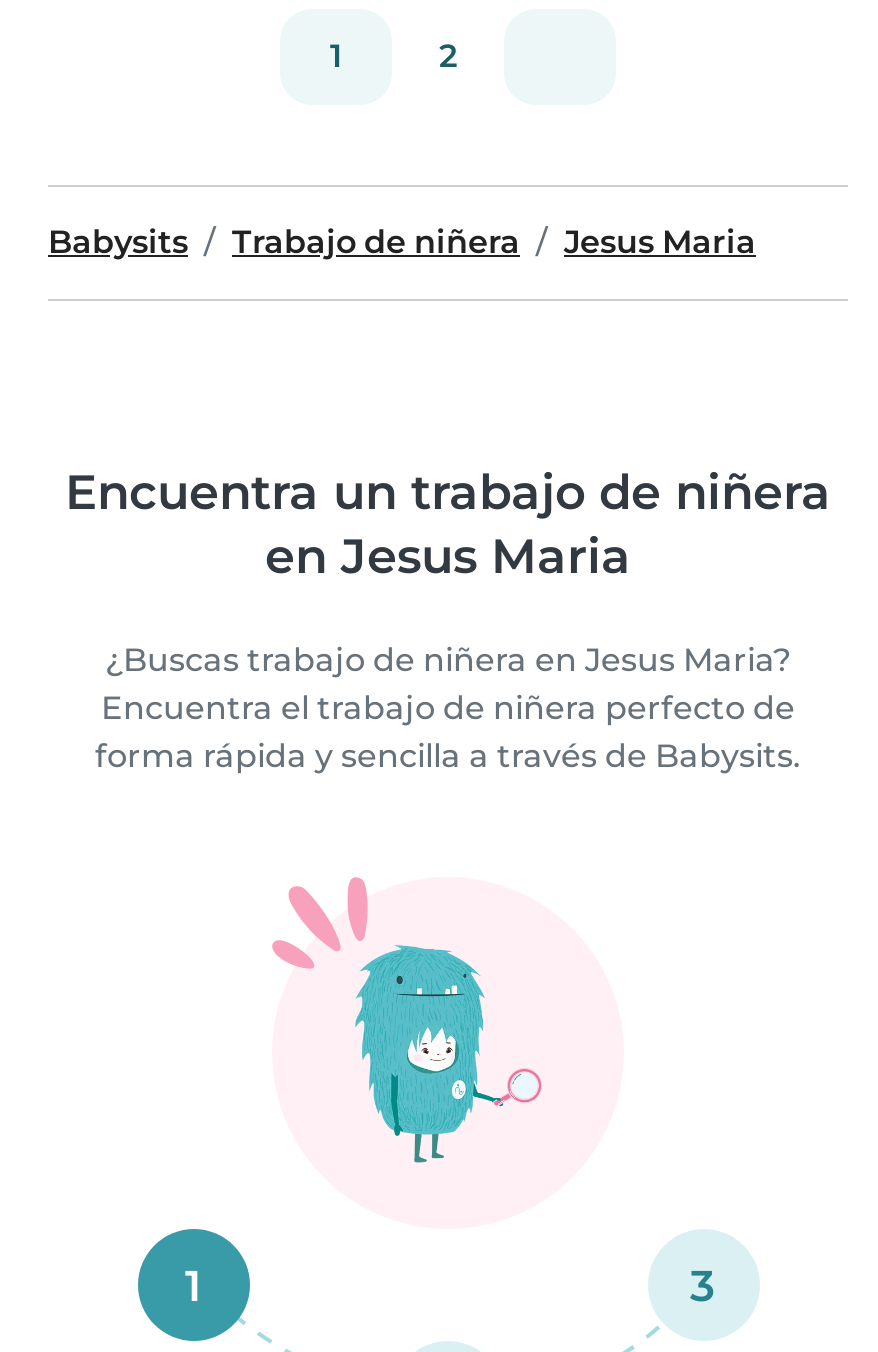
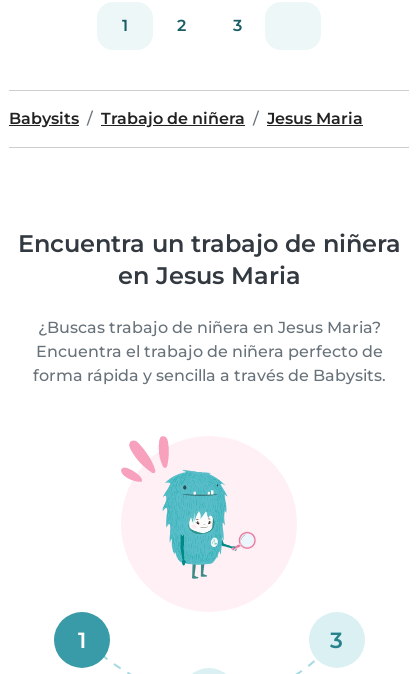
none -> [232,16,241,35] 3

